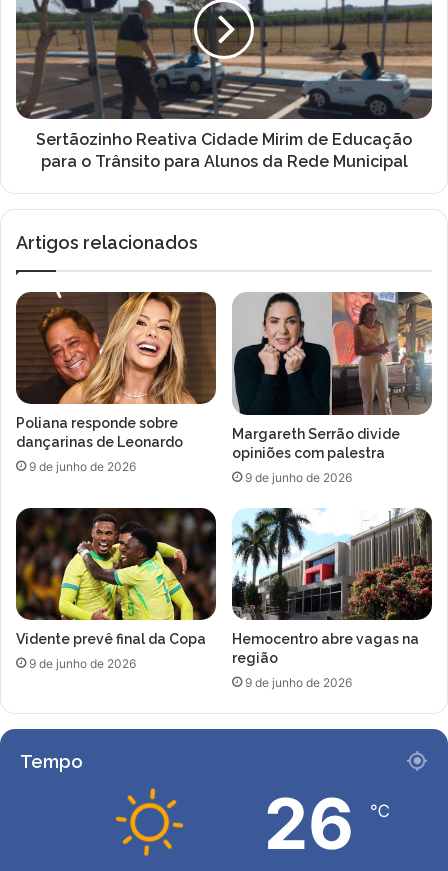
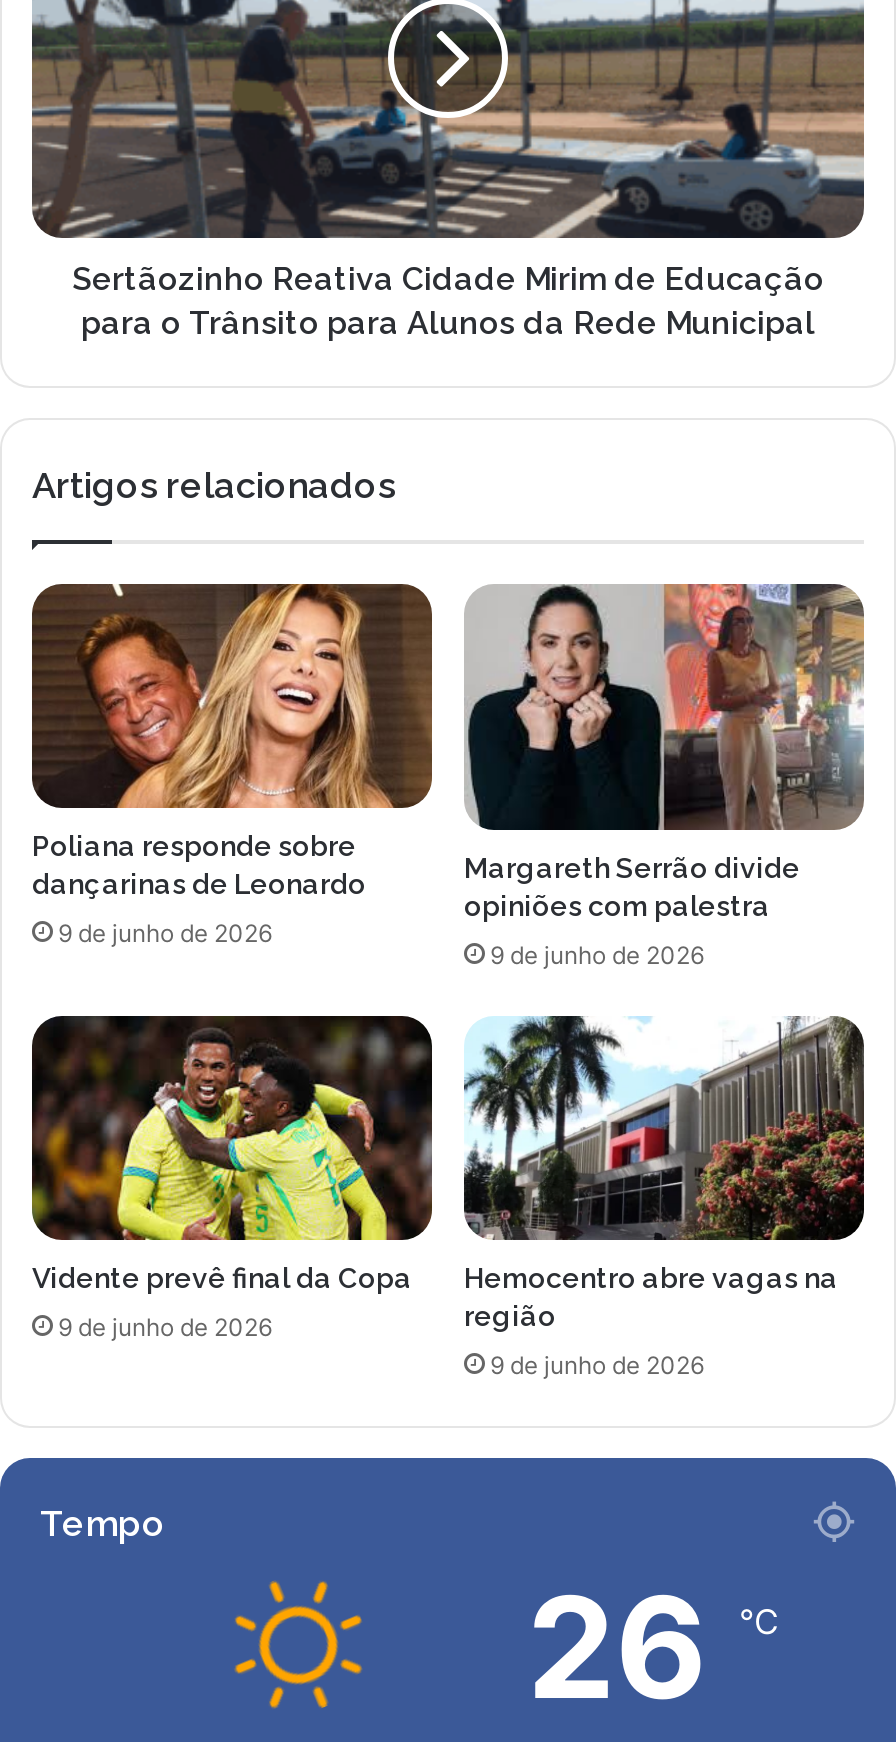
[115,788,184,857] [image] -> [232,1578,366,1710] [image]

